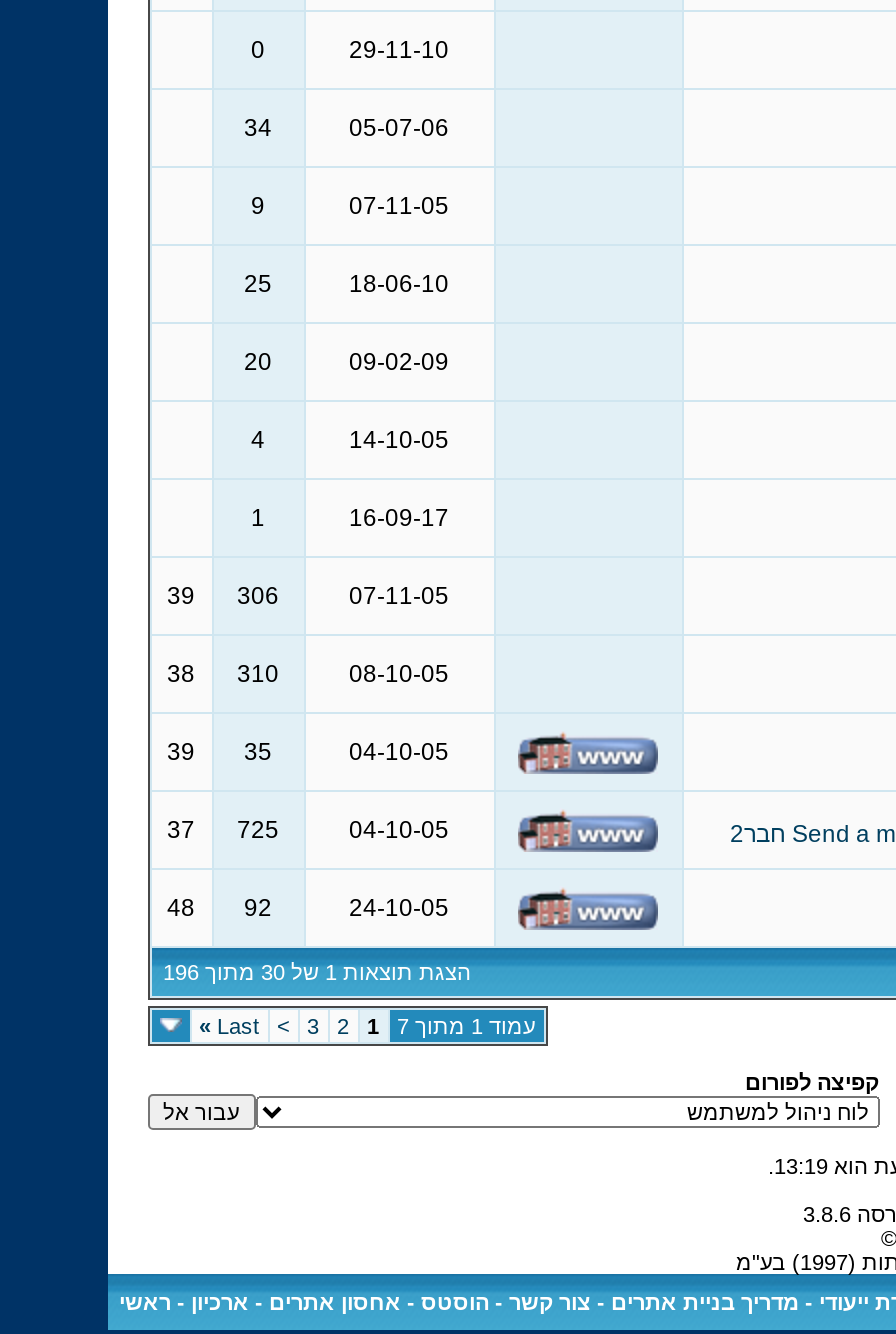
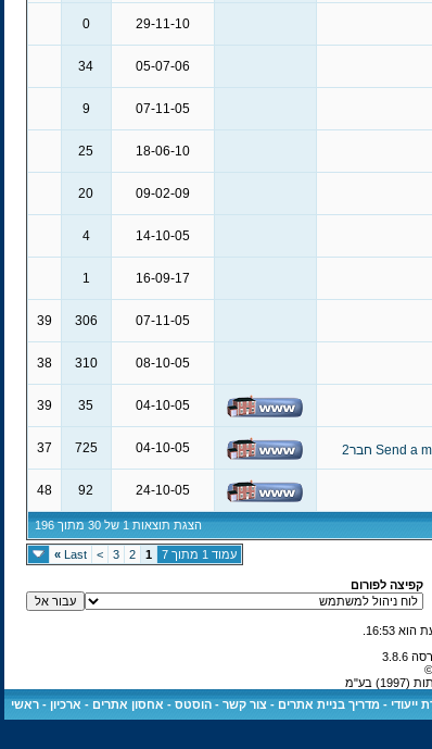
[774,1154,828,1178] 13:19 -> [366,624,395,637] 16:53

